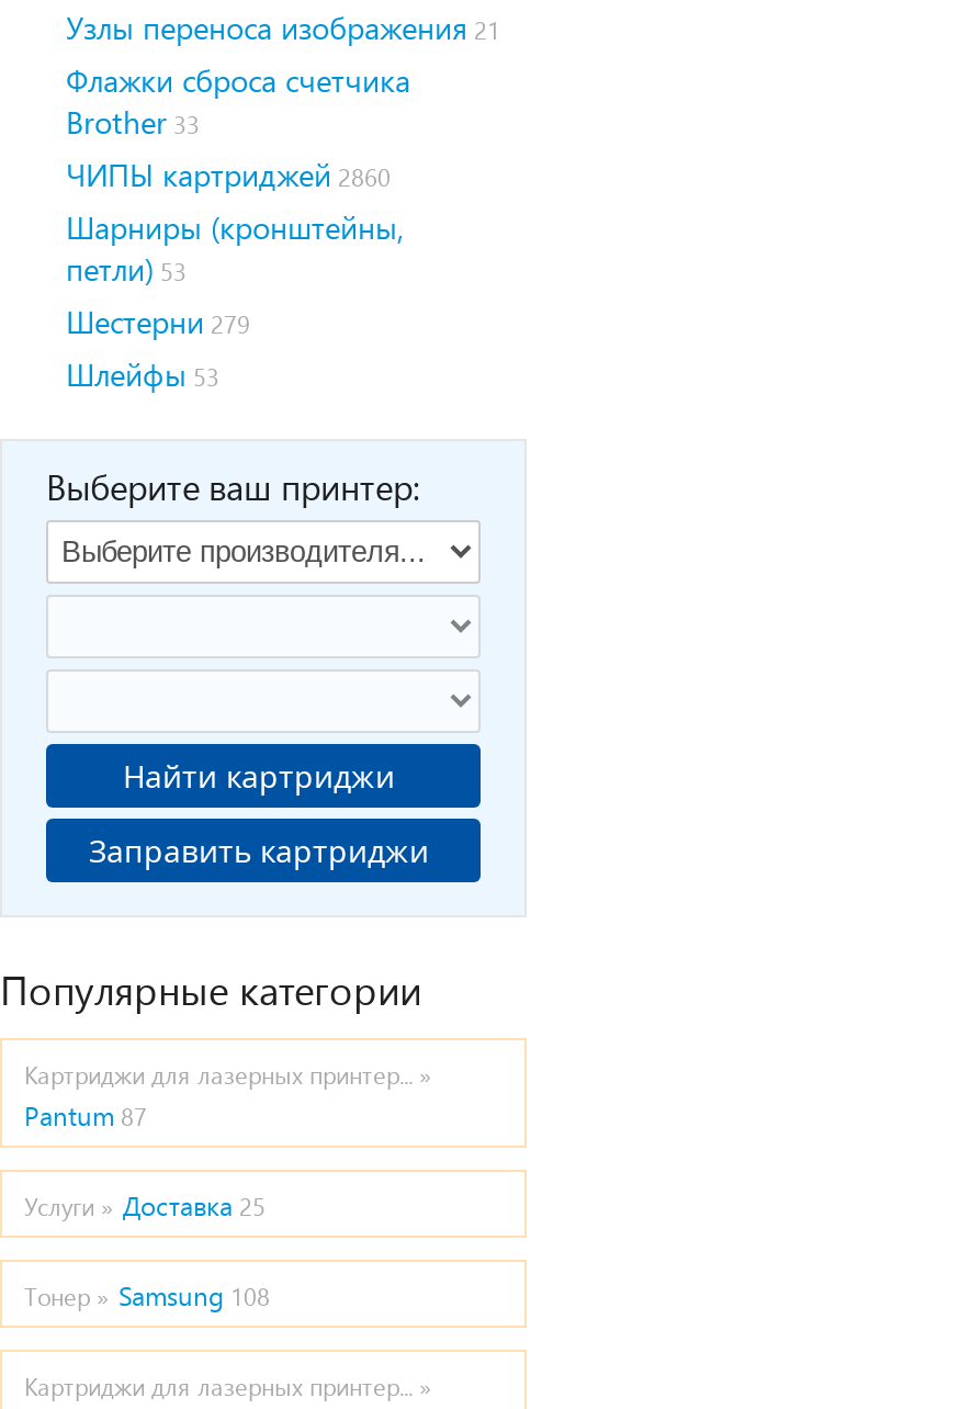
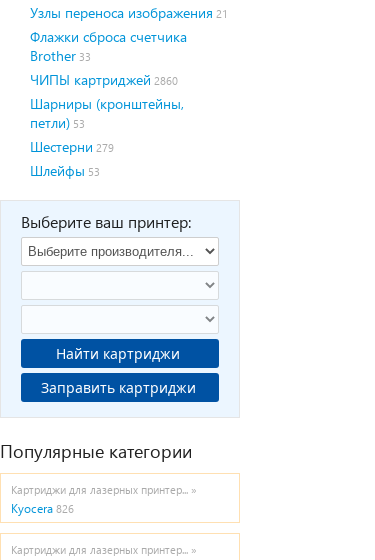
[24,1100,270,1312] Pantum 87 | Услуги » Доставка 25 | Тонер » Samsung 108 -> [11,501,74,516] Kyocera 826

